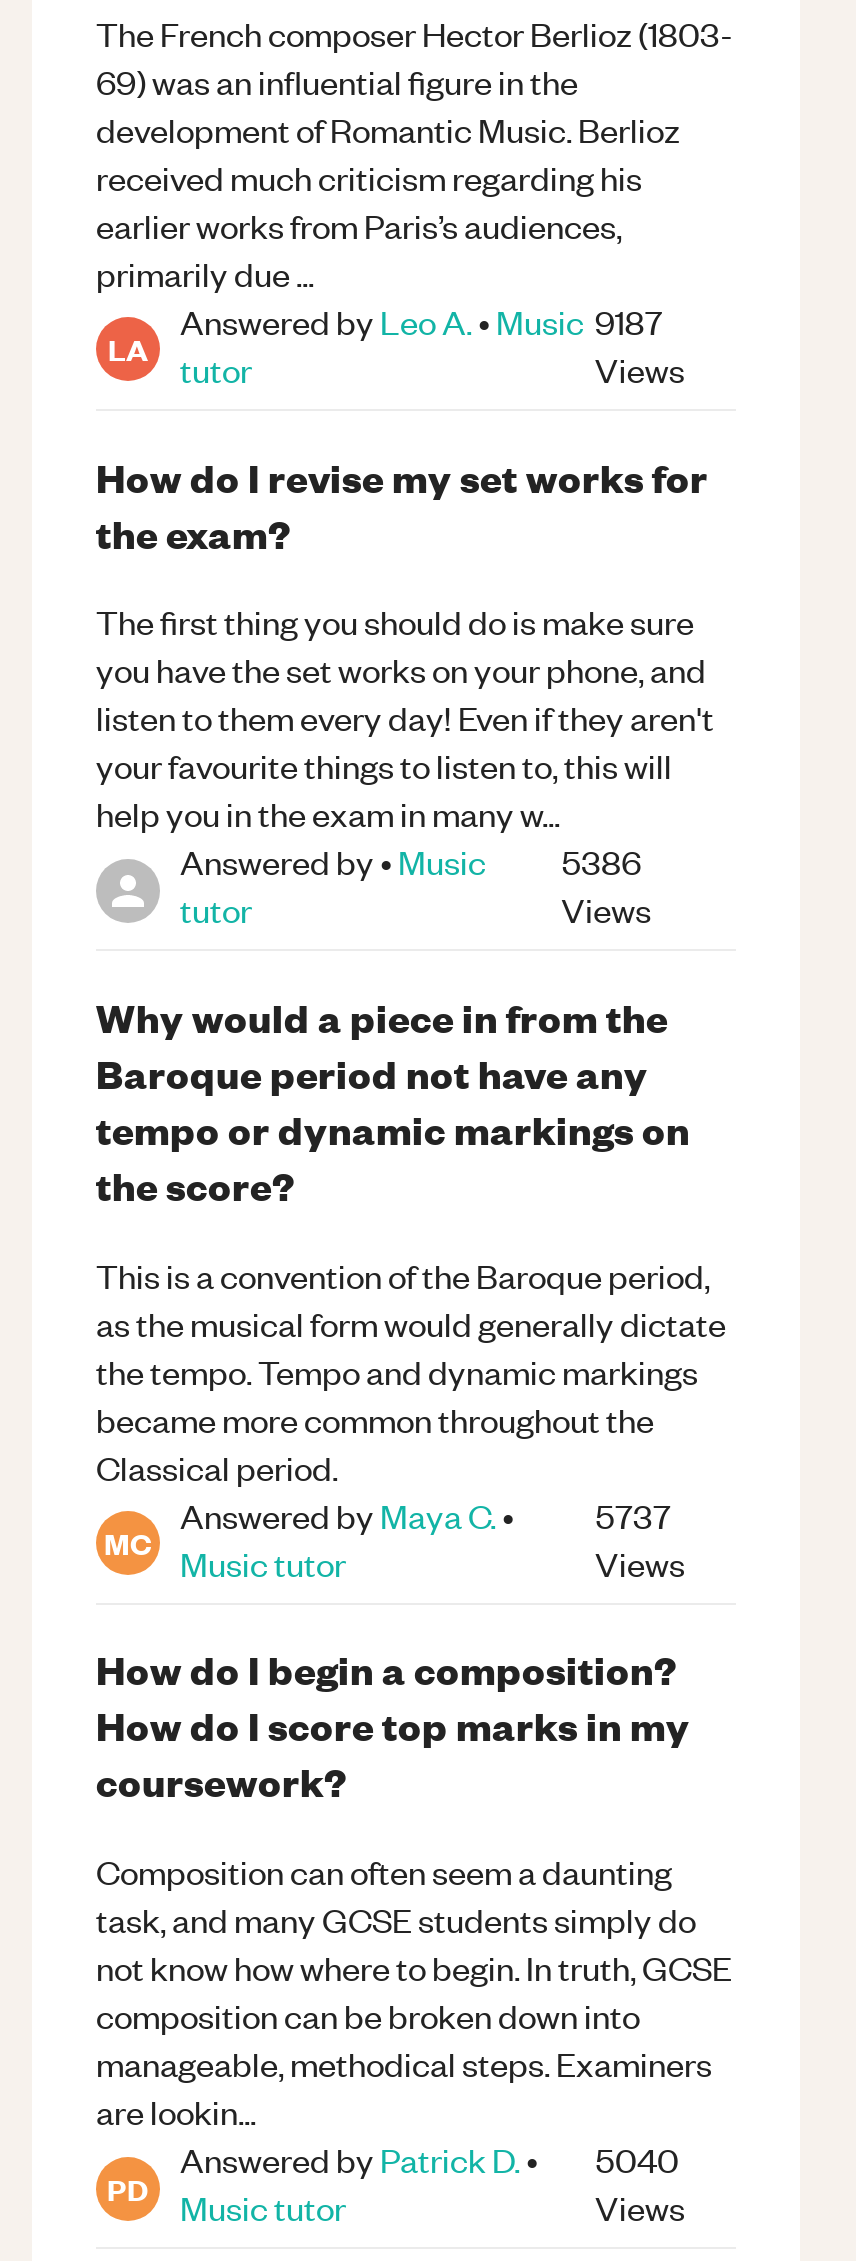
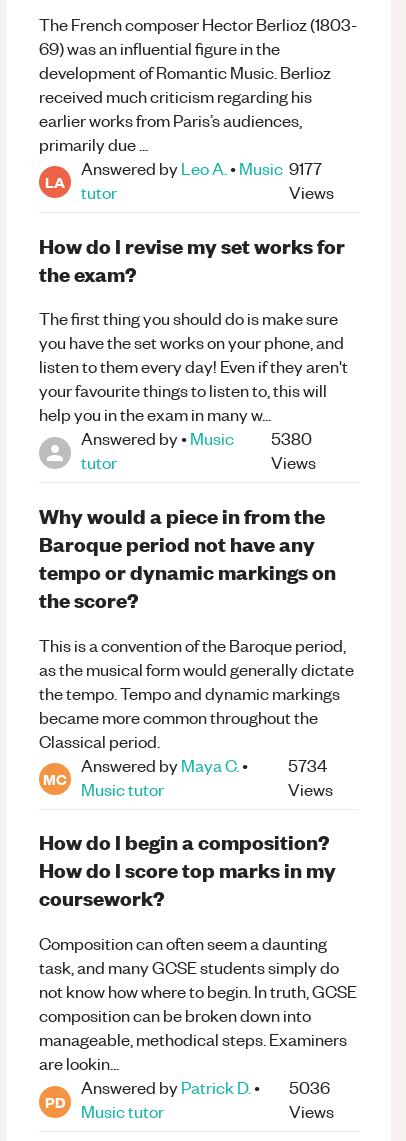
[180,299,663,343] Answered by Leo A. • Music 9187 -> [81,157,322,179] Answered by Leo A. • Music 9177
[180,840,641,884] Answered by • Music 5386 -> [81,427,312,449] Answered by • Music 5380
[180,1493,671,1537] Answered by Maya C. • 5737 -> [81,754,327,776] Answered by Maya C. • 5734
[180,2137,679,2181] Answered by Patrick D. • 5040 -> [81,1076,330,1098] Answered by Patrick D. • 5036

